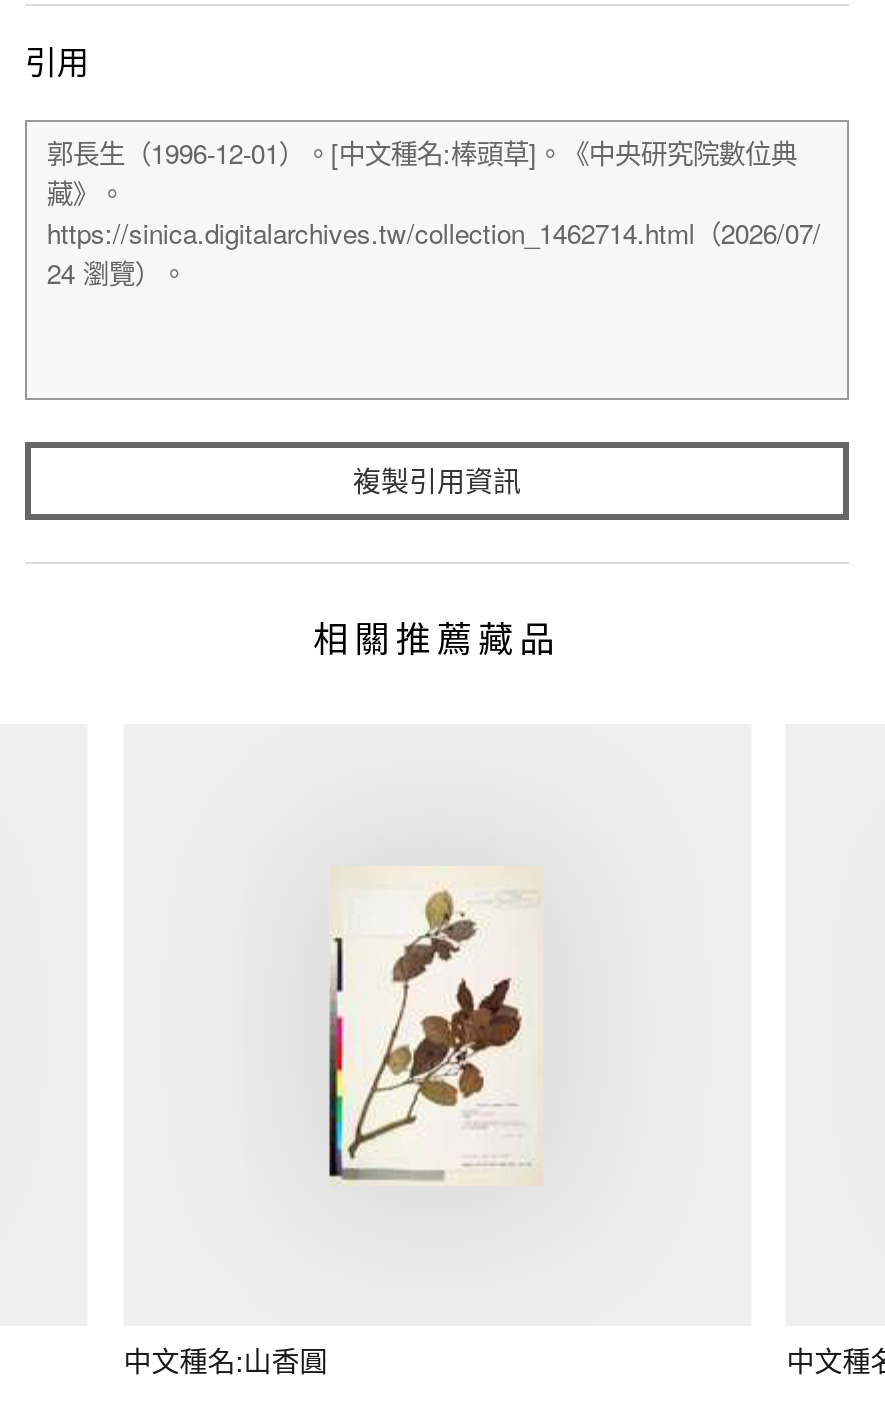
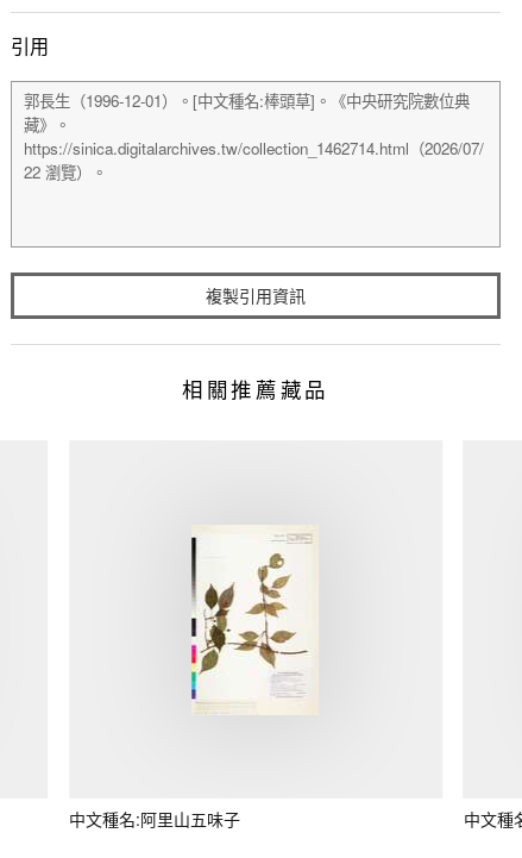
[327,884,533,1182] [image] -> [190,534,310,712] [image]
[123,1341,327,1381] 中文種名:山香圓 -> [69,807,240,831] 中文種名:阿里山五味子

